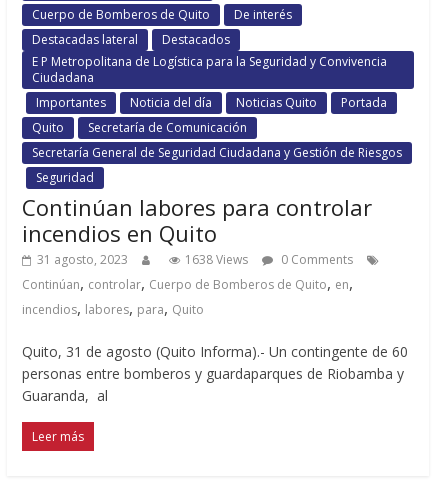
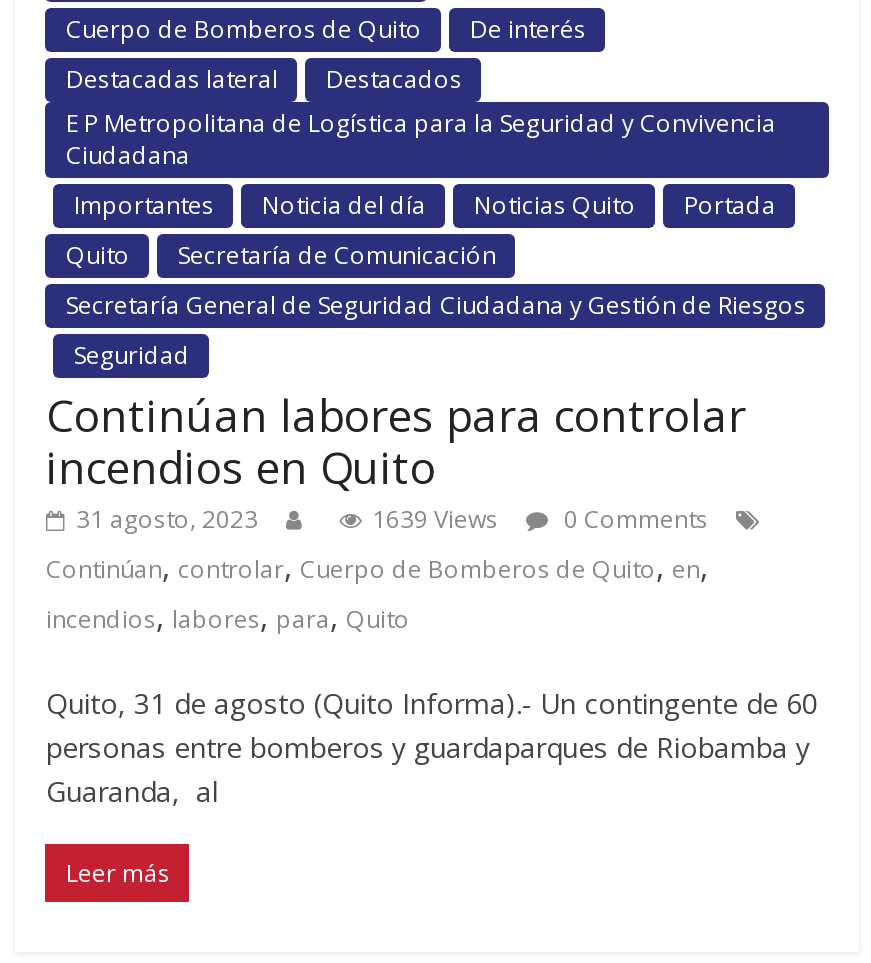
[185,251,353,268] 1638 Views 0 Comments -> [372,502,708,536] 1639 Views 0 Comments

